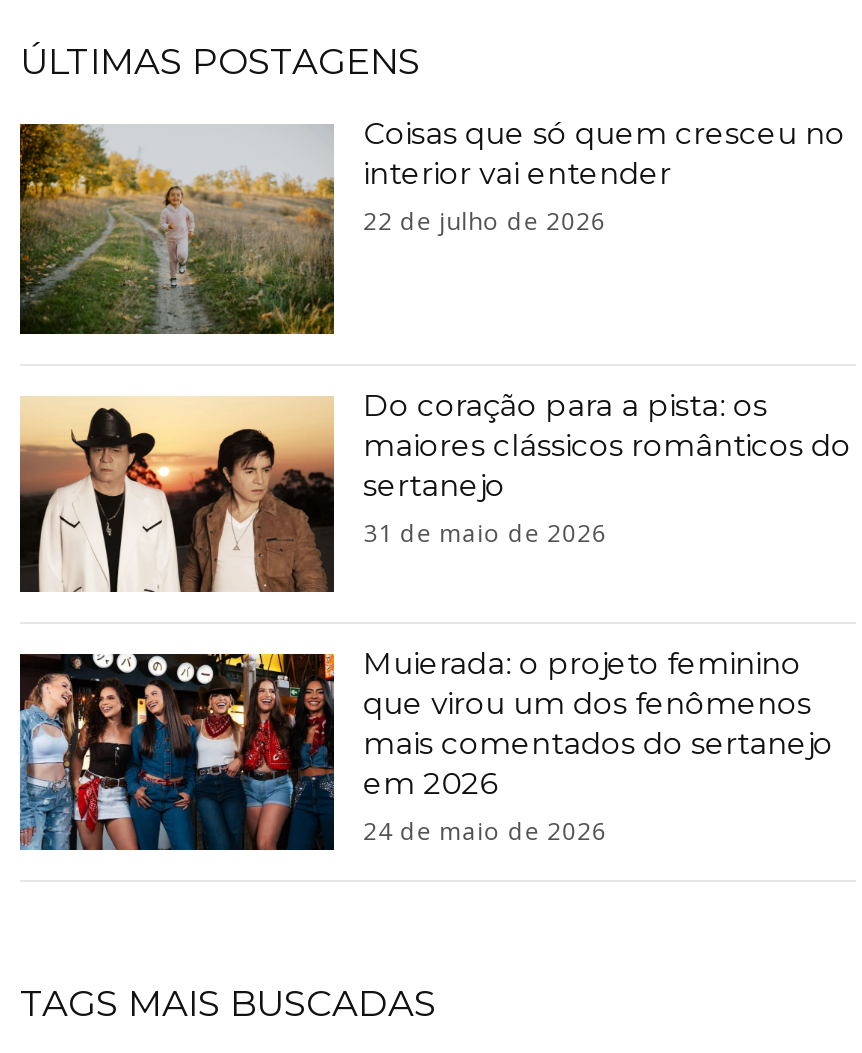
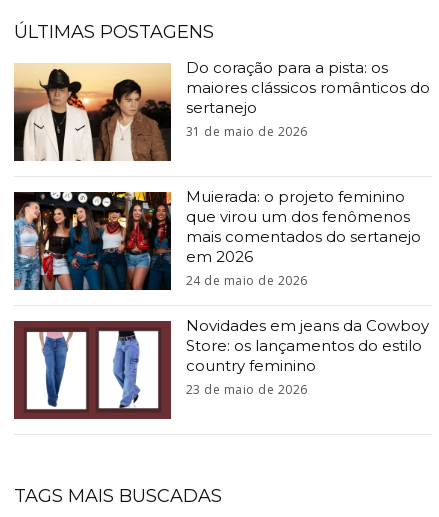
[18,114,845,336] [image] | Coisas que só quem cresceu no | interior vai entender | 22 de julho de 2026 -> none
moved [18,386,851,847] -> [13,58,430,289]: [image] | Do coração para a pista: os | maiores clássicos românticos do | ... | em 2026 | 24 de maio de 2026
none -> [13,316,429,420] [image] | Novidades em jeans da Cowboy | Store: os lançamentos do estilo | country feminino | 23 de maio de 2026

